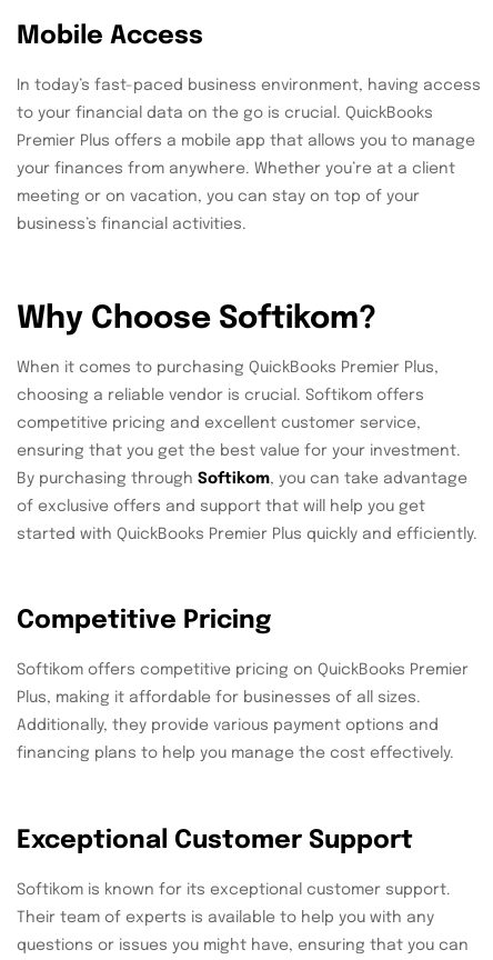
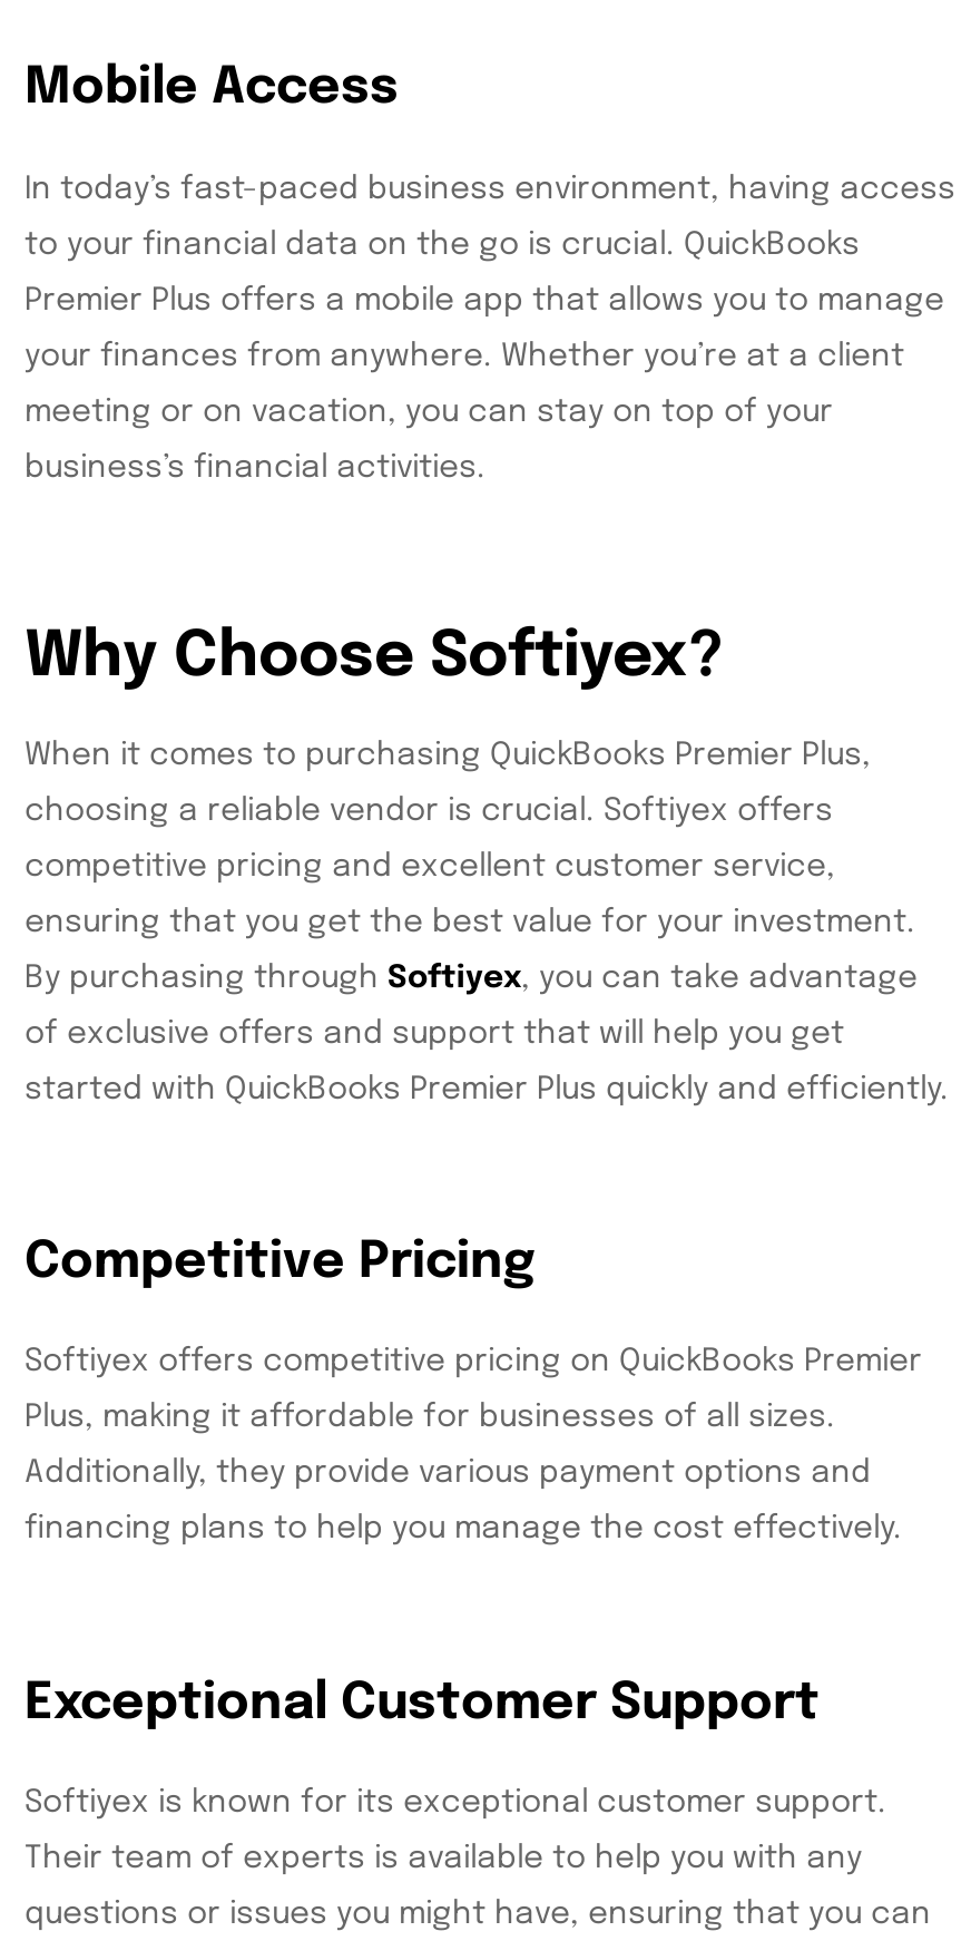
[17,303,376,335] Why Choose Softikom? -> [24,626,724,690] Why Choose Softiyex?
[17,388,424,403] choosing a reliable vendor is crucial. Softikom offers -> [24,795,833,827] choosing a reliable vendor is crucial. Softiyex offers
[17,471,467,487] By purchasing through Softikom, you can take advantage -> [24,962,918,994] By purchasing through Softiyex, you can take advantage
[17,663,469,678] Softikom offers competitive pricing on QuickBooks Premier -> [24,1347,922,1378] Softiyex offers competitive pricing on QuickBooks Premier
[17,882,451,898] Softikom is known for its exceptional customer support. -> [24,1787,886,1818] Softiyex is known for its exceptional customer support.

